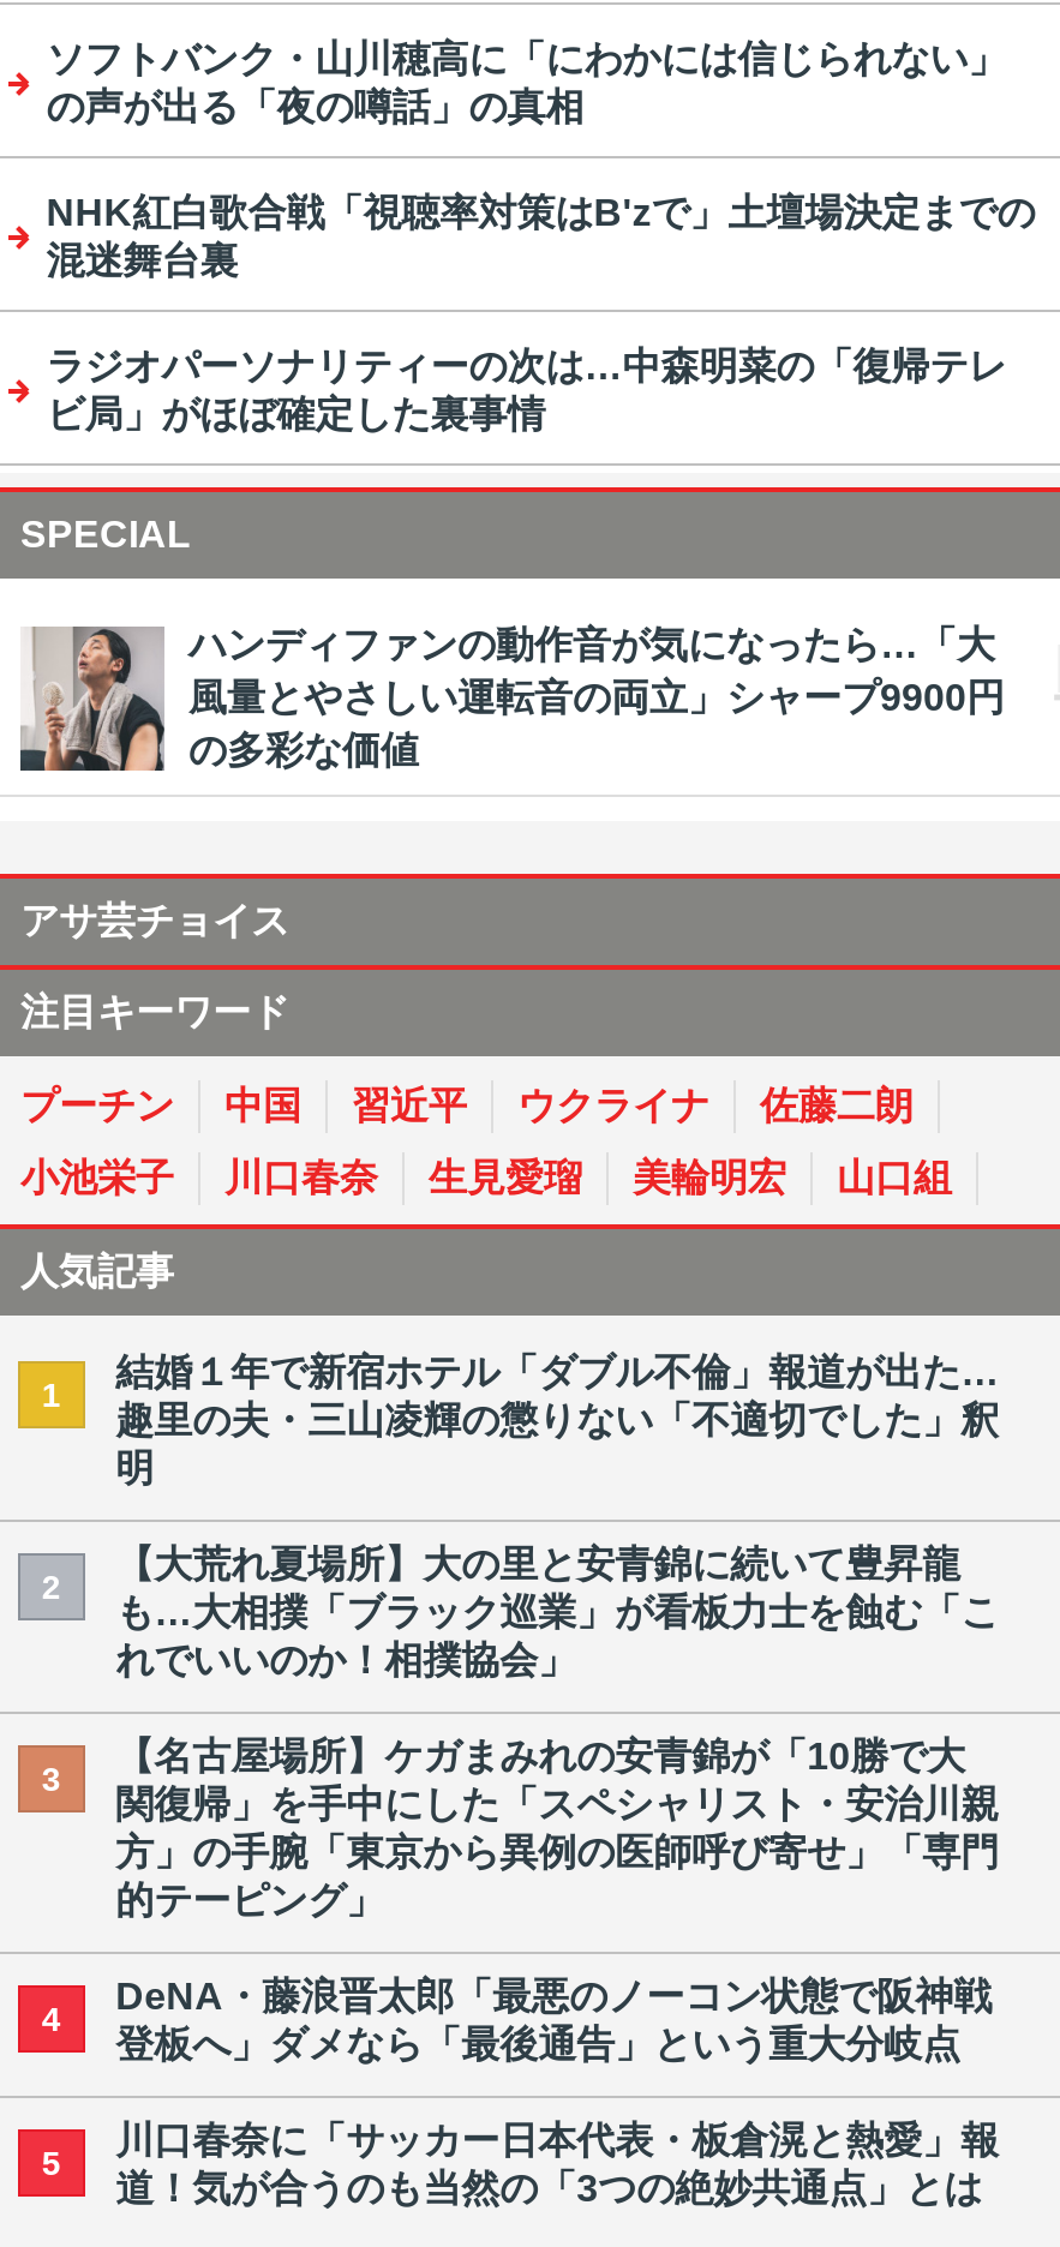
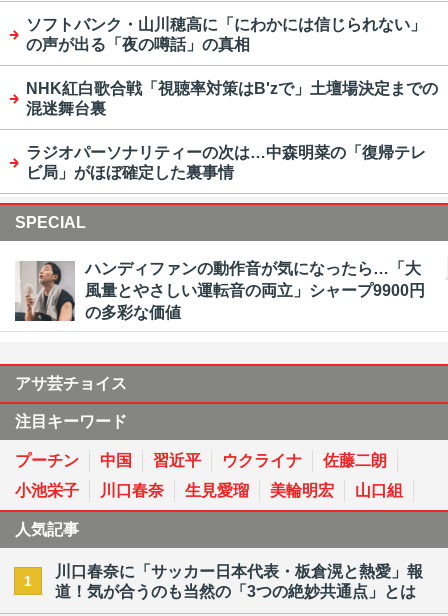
[42,1352,999,1605] 結婚１年で新宿ホテル「ダブル不倫」報道が出た… | 趣里の夫・三山凌輝の懲りない「不適切でした」釈 | 明 | 2 -> none
[42,1544,999,1797] 【大荒れ夏場所】大の里と安青錦に続いて豊昇龍 | も…大相撲「ブラック巡業」が看板力士を蝕む「こ | れでいいのか！相撲協会」 | 3 -> none
[42,1736,999,2037] 【名古屋場所】ケガまみれの安青錦が「10勝で大 | 関復帰」を手中にした「スペシャリスト・安治川親 | 方」の手腕「東京から異例の医師呼び寄せ」「専門 | 的テーピング」 | 4 -> none
[42,1976,992,2181] DeNA・藤浪晋太郎「最悪のノーコン状態で阪神戦 | 登板へ」ダメなら「最後通告」という重大分岐点 | 5 -> none

